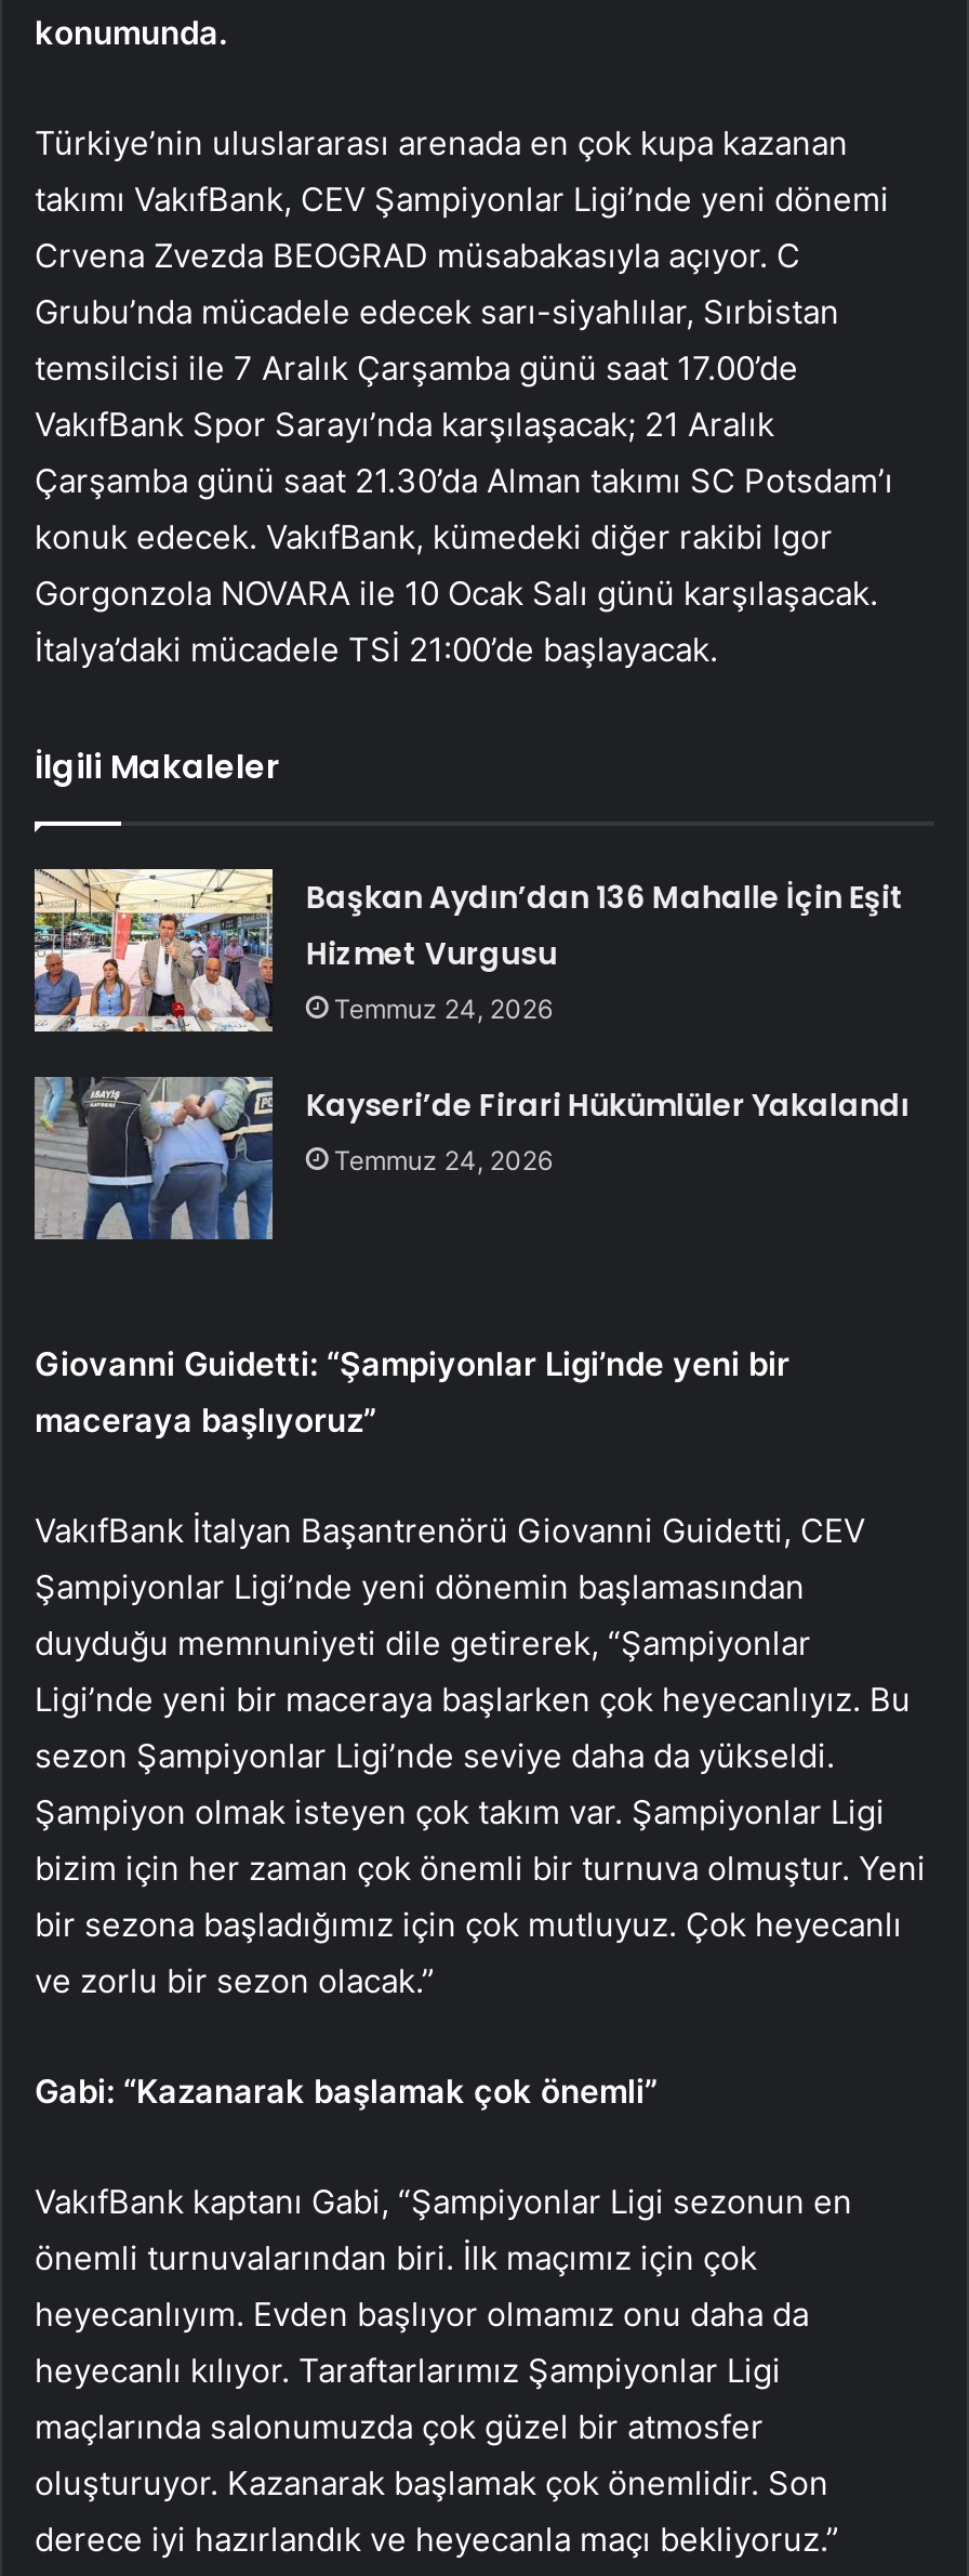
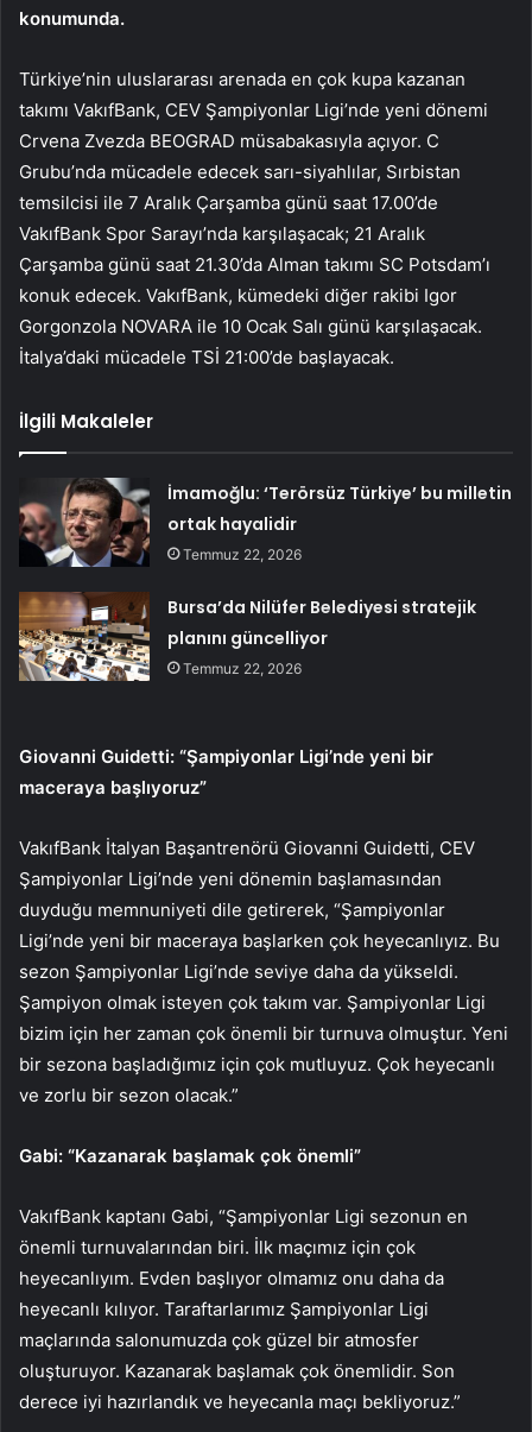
[32,867,905,1034] [image] | Başkan Aydın’dan 136 Mahalle İçin Eşit | Hizmet Vurgusu | Temmuz 24, 2026 -> [19,477,512,568] [image] | İmamoğlu: ‘Terörsüz Türkiye’ bu milletin | ortak hayalidir | Temmuz 22, 2026
[32,1075,909,1241] [image] | Kayseri’de Firari Hükümlüler Yakalandı | Temmuz 24, 2026 -> [18,591,477,682] [image] | Bursa’da Nilüfer Belediyesi stratejik | planını güncelliyor | Temmuz 22, 2026

